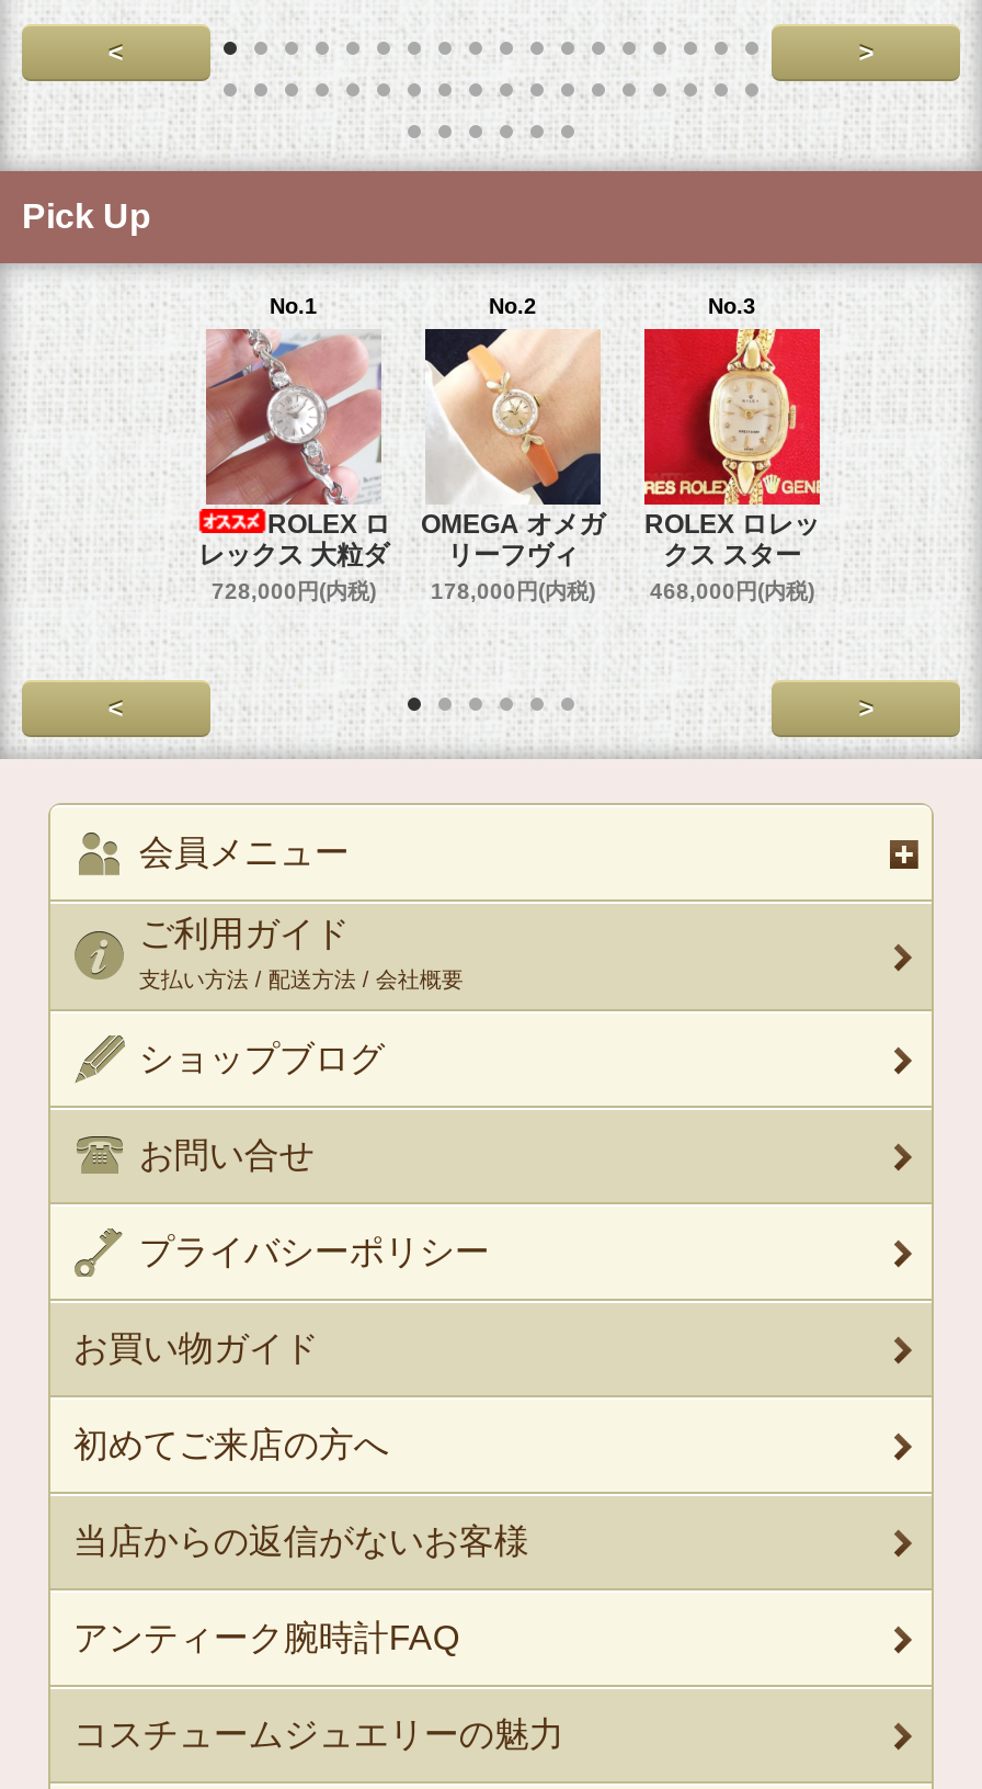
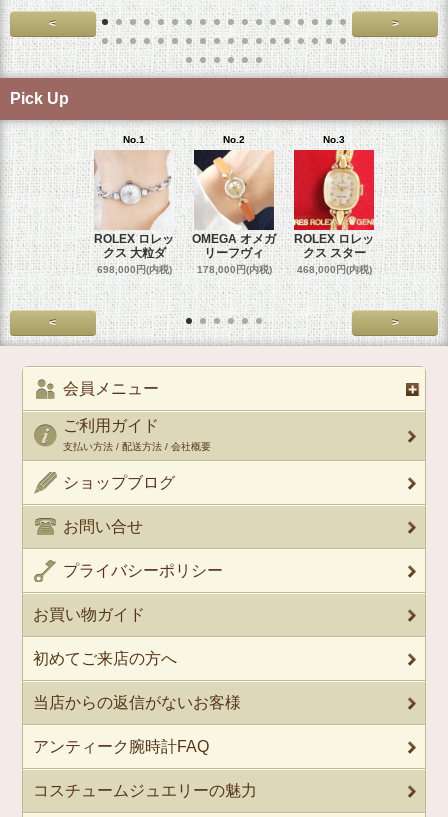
[198,329,390,603] [image] | ROLEX ロ | レックス 大粒ダ | 728,000円(内税) -> [94,150,174,275] [image] | ROLEX ロレッ | クス 大粒ダ | 698,000円(内税)

